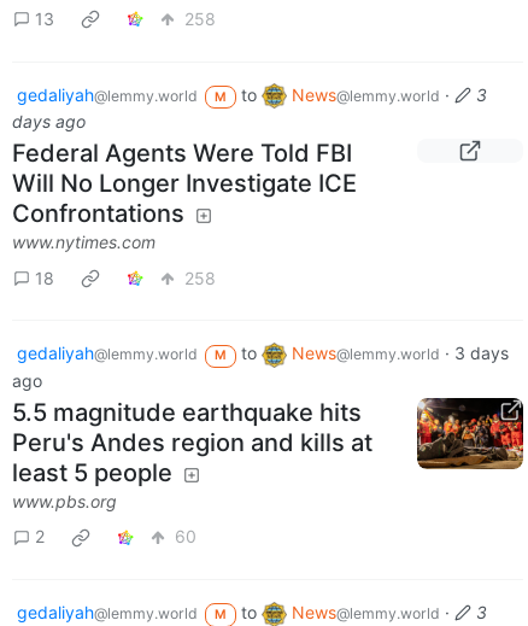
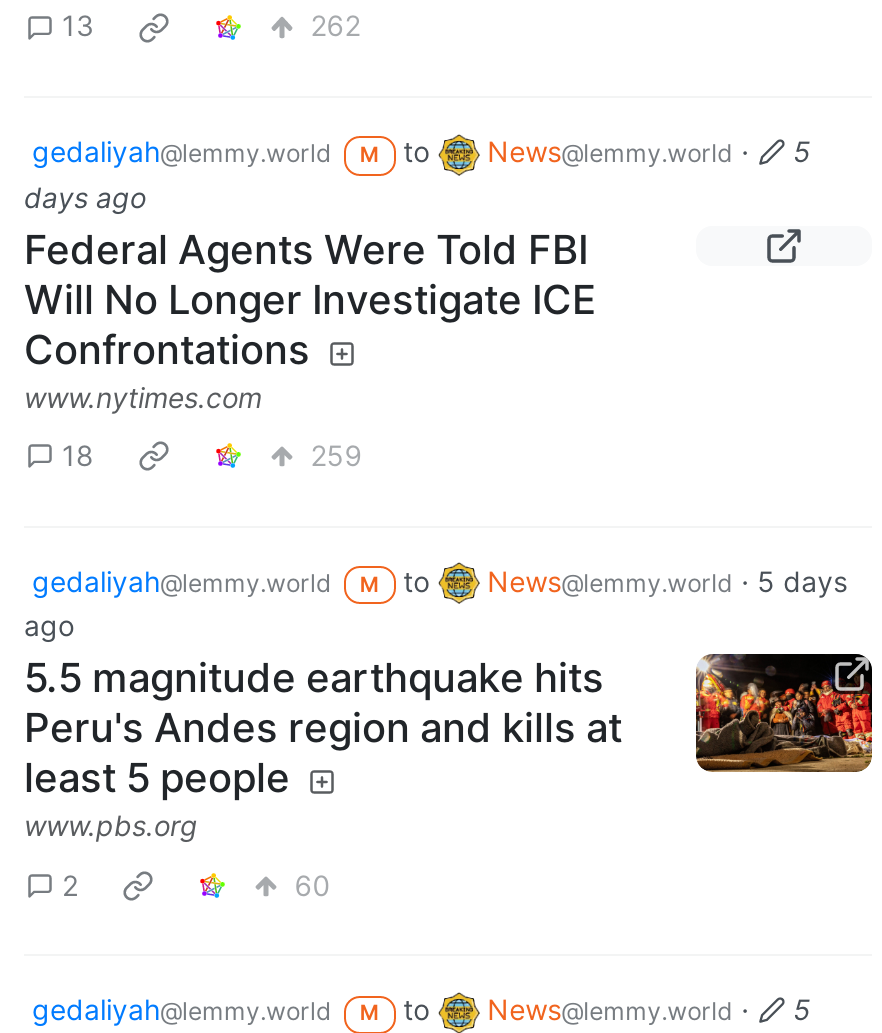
[185,8,216,29] 258 -> [310,9,360,43] 262
[17,84,487,104] gedaliyah@lemmy.world M to News@lemmy.world · 3 -> [32,134,811,168] gedaliyah@lemmy.world M to News@lemmy.world · 5
[185,267,216,288] 258 -> [310,438,362,472] 259
[291,343,508,363] News@lemmy.world · 3 days -> [487,563,847,597] News@lemmy.world · 5 days
[17,602,487,622] gedaliyah@lemmy.world M to News@lemmy.world · 3 -> [32,993,811,1027] gedaliyah@lemmy.world M to News@lemmy.world · 5

